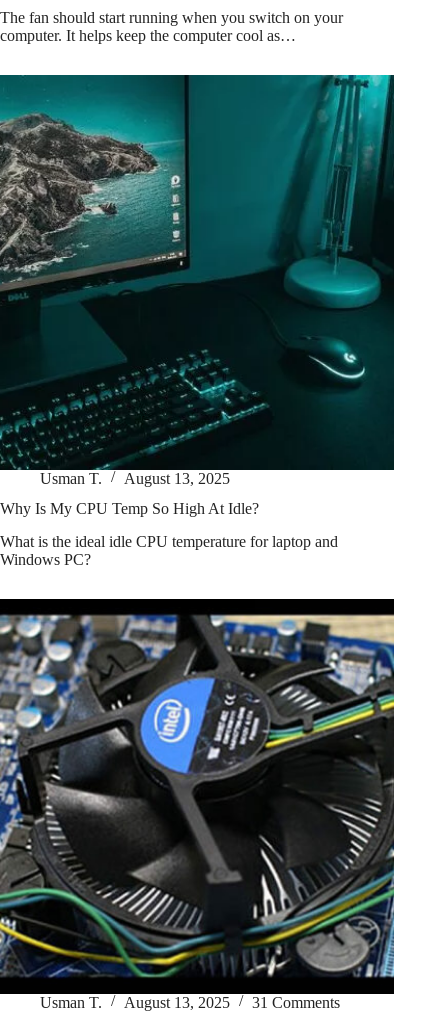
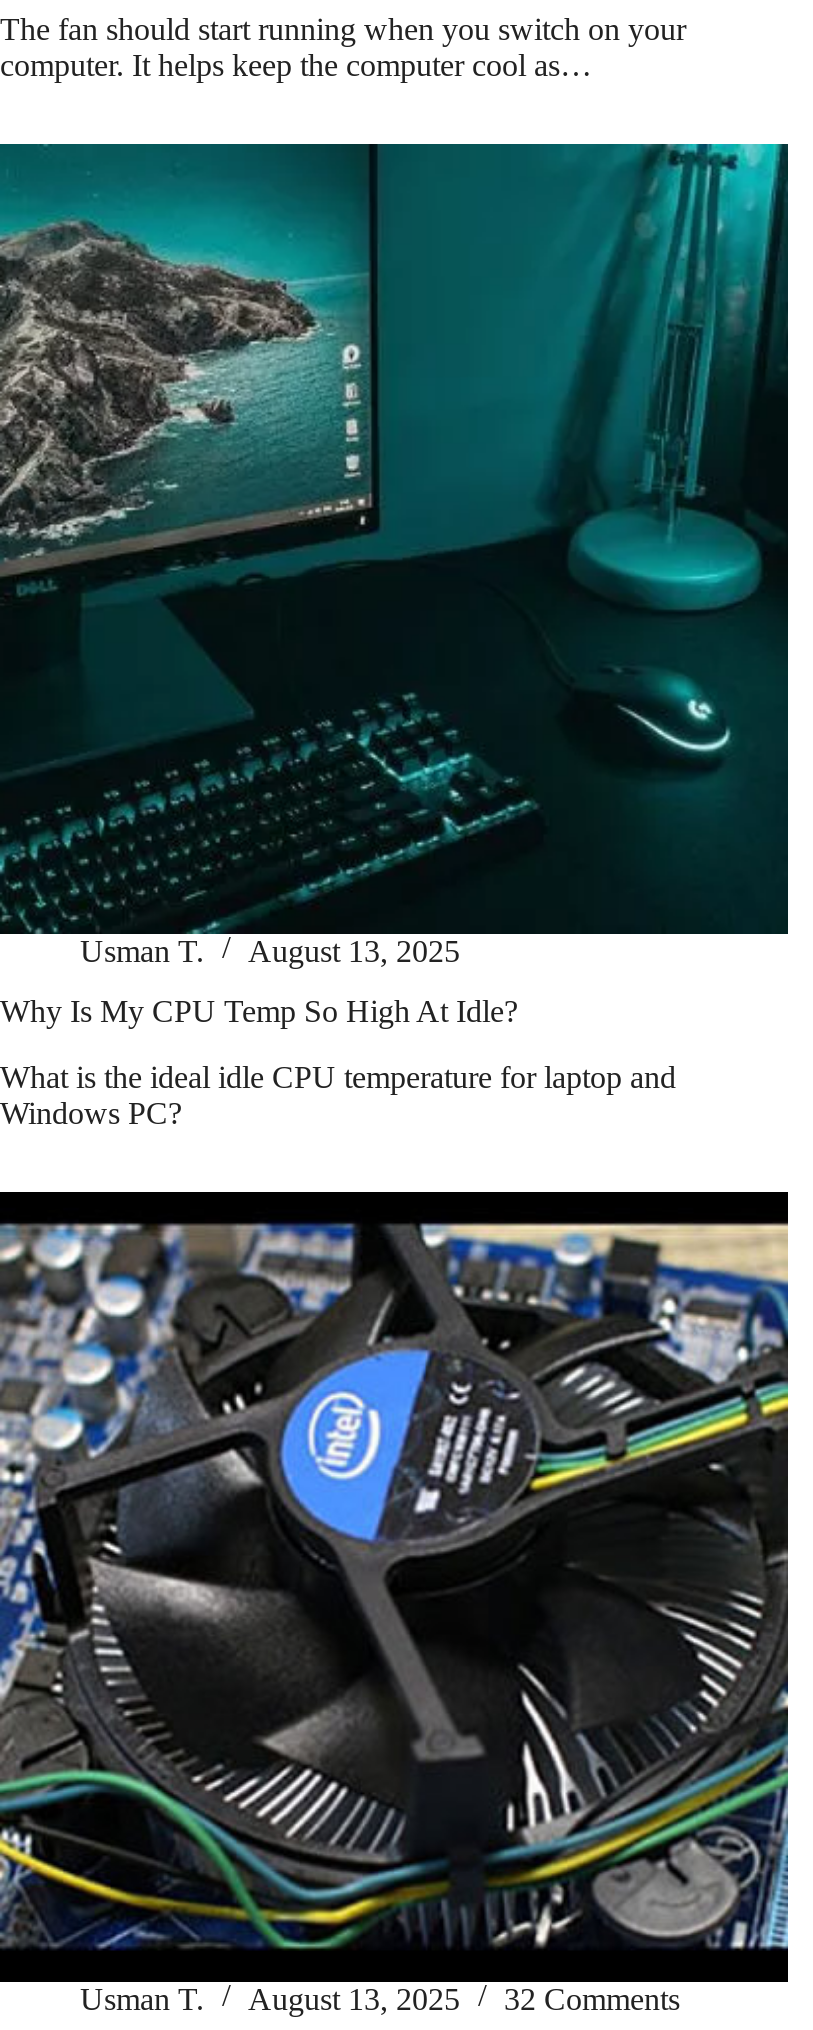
[40,993,340,1010] Usman T. August 13, 2025 31 Comments -> [80,1981,680,2015] Usman T. August 13, 2025 32 Comments

